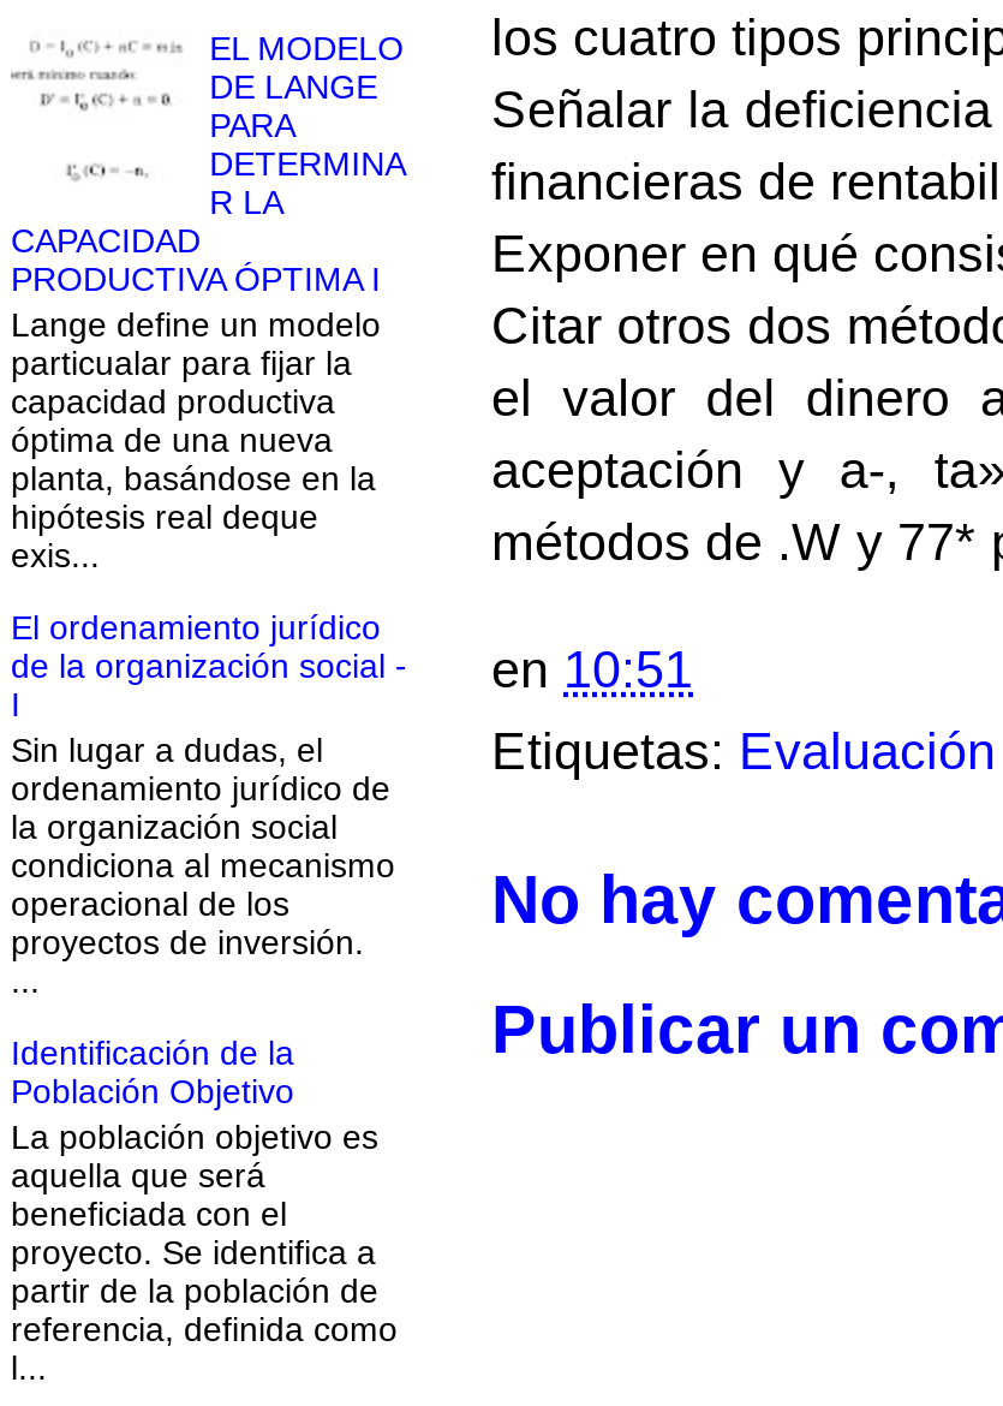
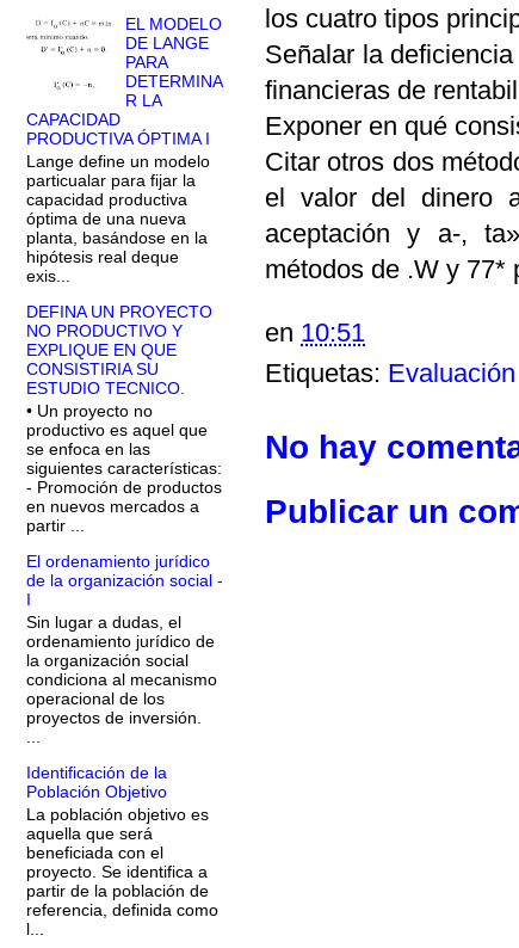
none -> [26,302,222,535] DEFINA UN PROYECTO | NO PRODUCTIVO Y | EXPLIQUE EN QUE | CONSISTIRIA SU | ESTUDIO TECNICO. | • Un proyecto no | productivo es aquel que | se enfoca en las | siguientes características: | - Promoción de productos | en nuevos mercados a | partir ...

